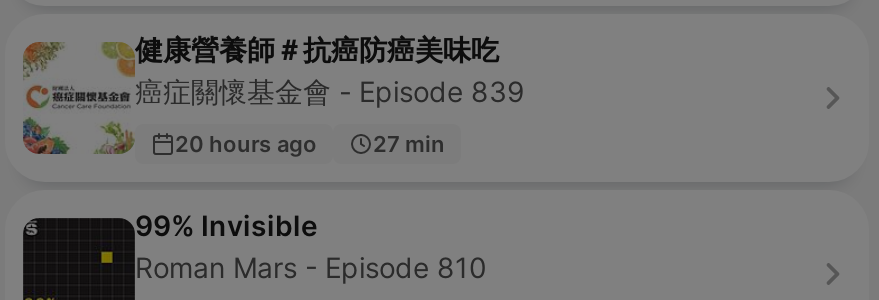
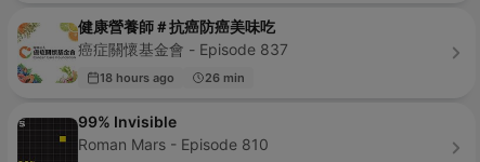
[135,74,525,108] 癌症關懷基金會 - Episode 839 -> [78,40,288,58] 癌症關懷基金會 - Episode 837
[175,129,317,157] 20 hours ago -> [100,70,174,85] 18 hours ago
[373,129,445,157] 27 min -> [205,70,245,85] 26 min

